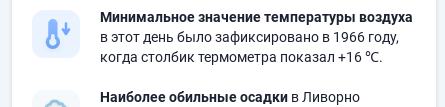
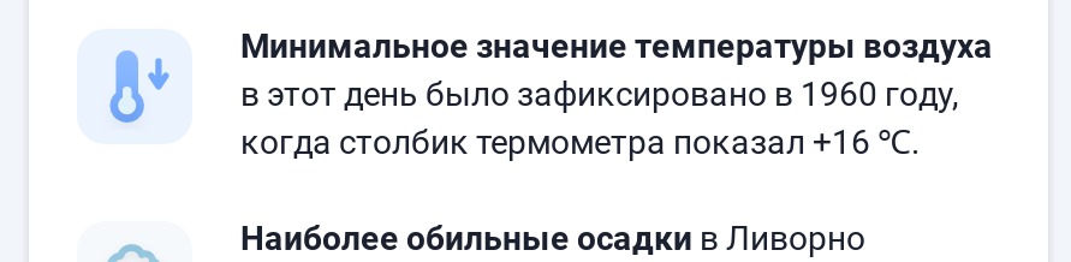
[100,29,399,45] в этот день было зафиксировано в 1966 году, -> [240,75,959,113] в этот день было зафиксировано в 1960 году,

